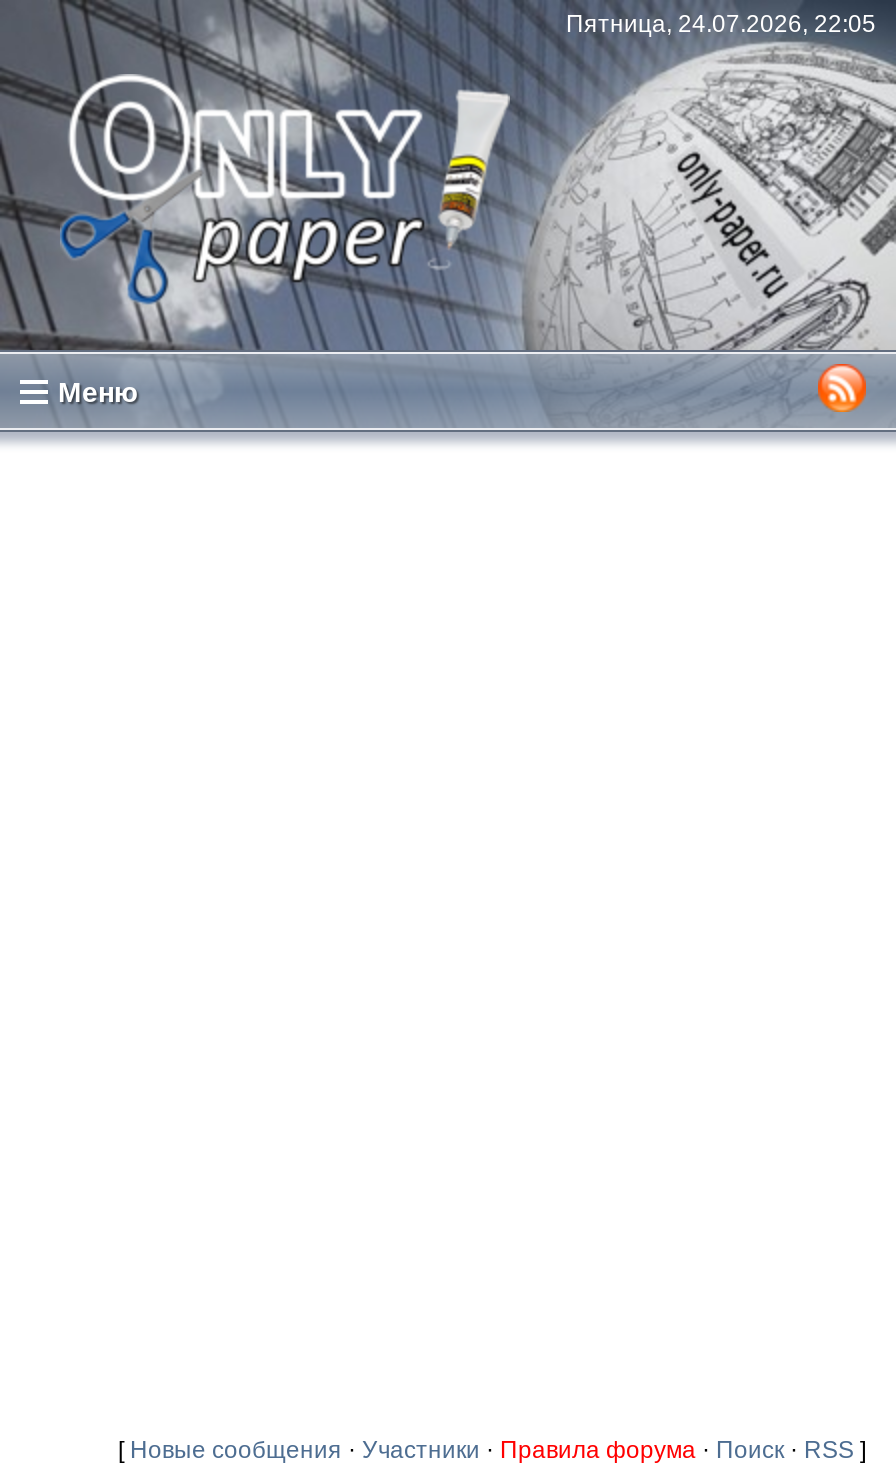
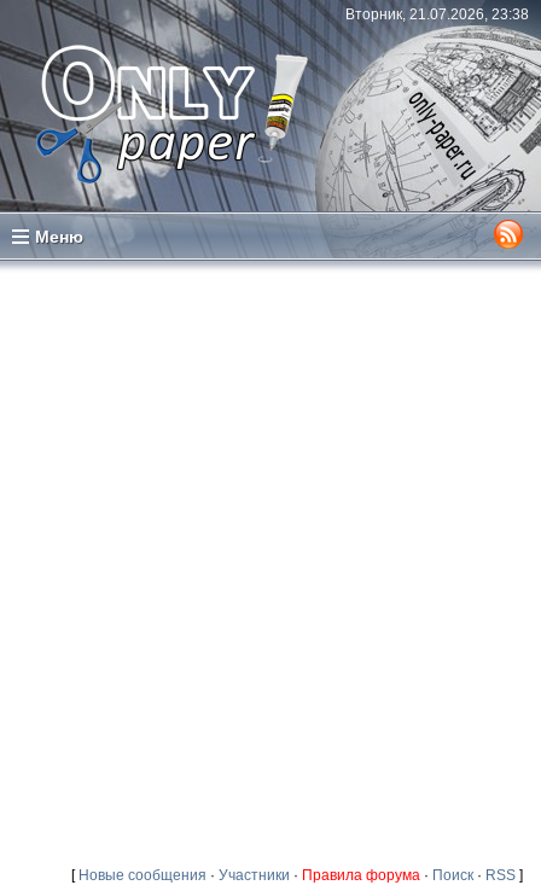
[566,10,876,38] Пятница, 24.07.2026, 22:05 -> [345,6,529,23] Вторник, 21.07.2026, 23:38

